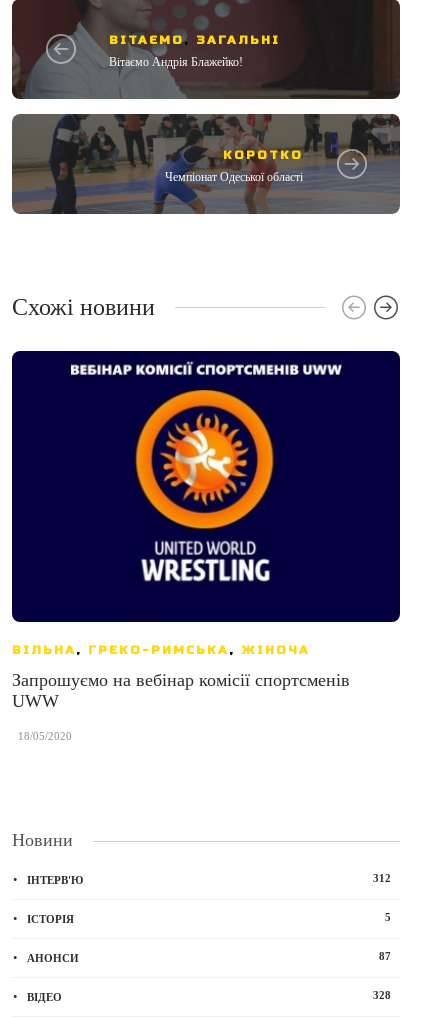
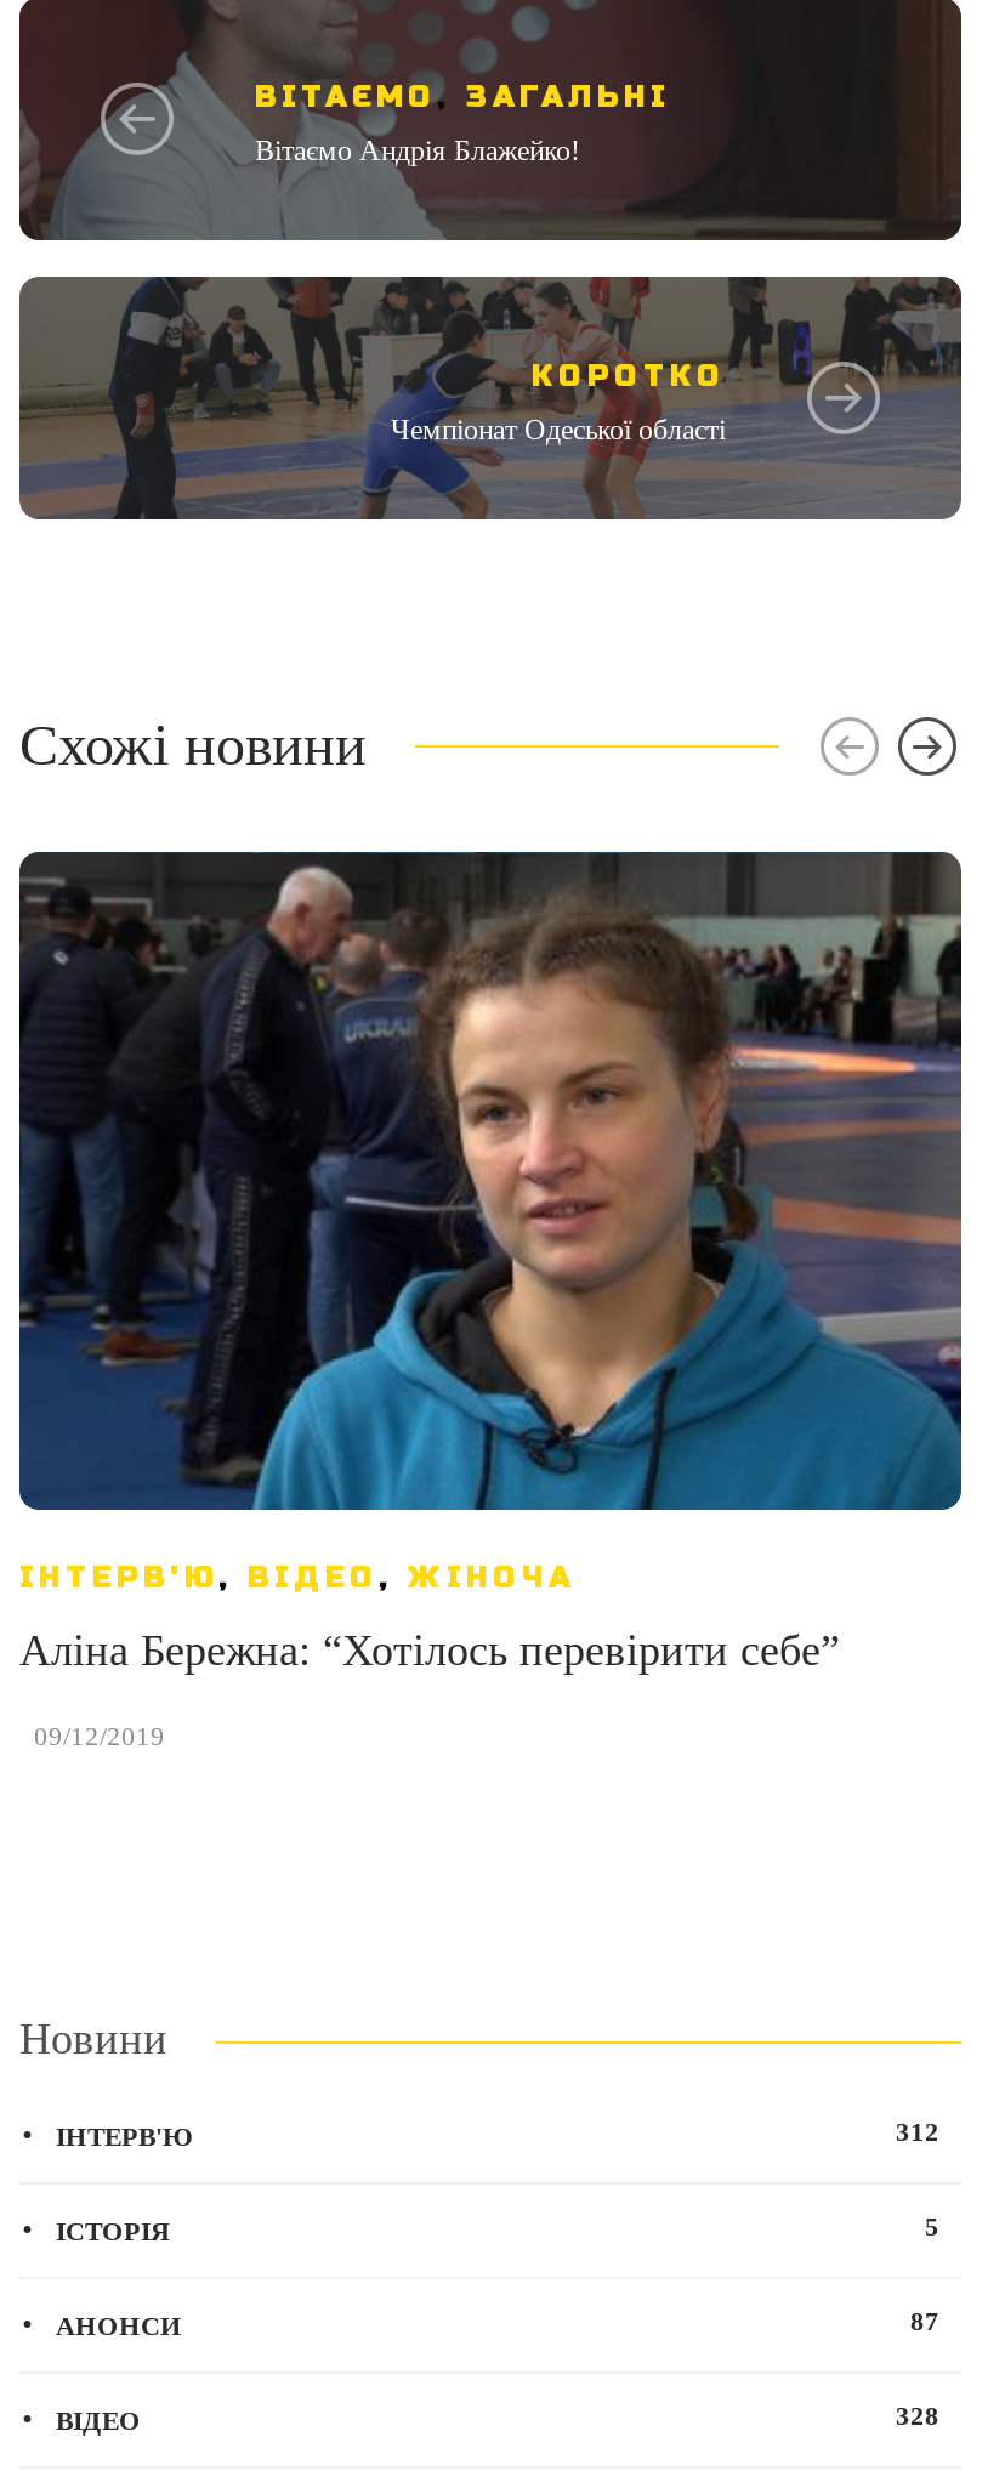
[12,351,401,657] [image] | ВІЛЬНА, ГРЕКО-РИМСЬКА, ЖІНОЧА -> [19,852,964,1595] [image] | ІНТЕРВ'Ю, ВІДЕО, ЖІНОЧА
[12,670,350,711] Запрошуємо на вебінар комісії спортсменів | UWW -> [19,1627,840,1675] Аліна Бережна: “Хотілось перевірити себе”
[12,730,72,742] , 18/05/2020 -> [19,1721,165,1751] , 09/12/2019

